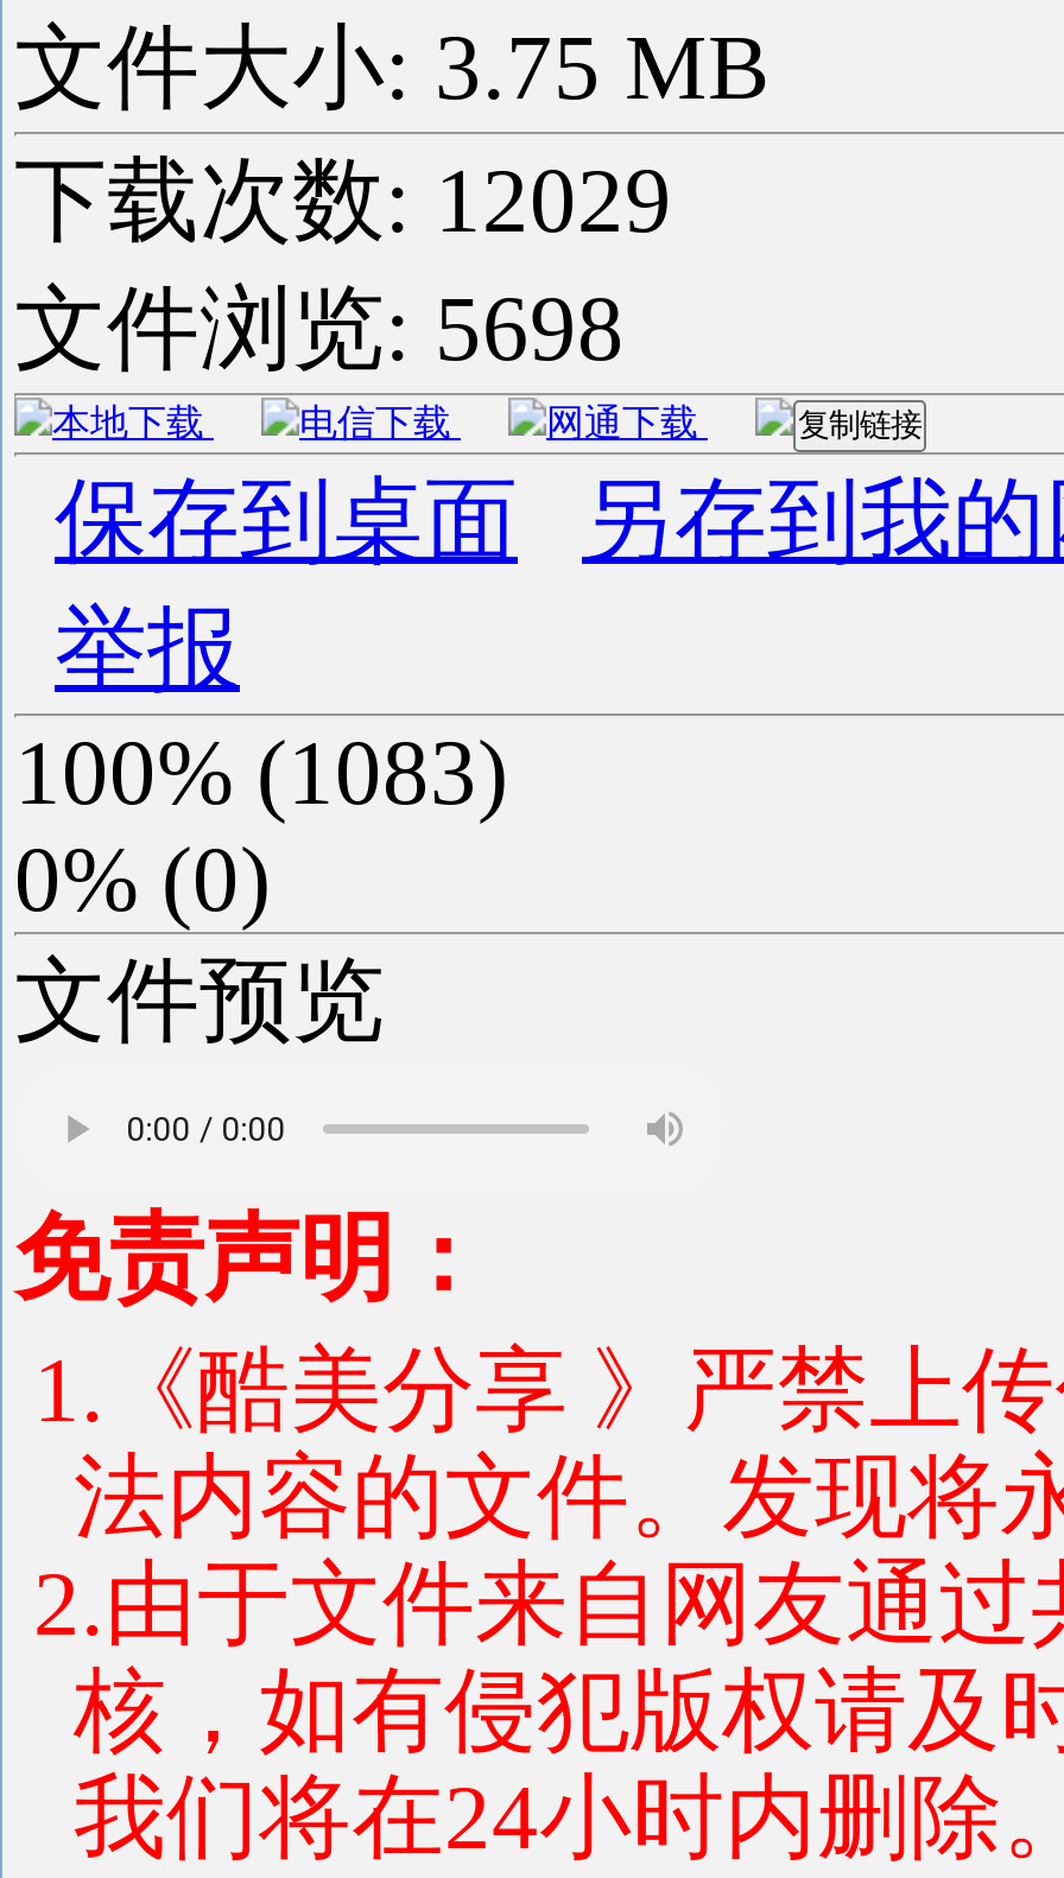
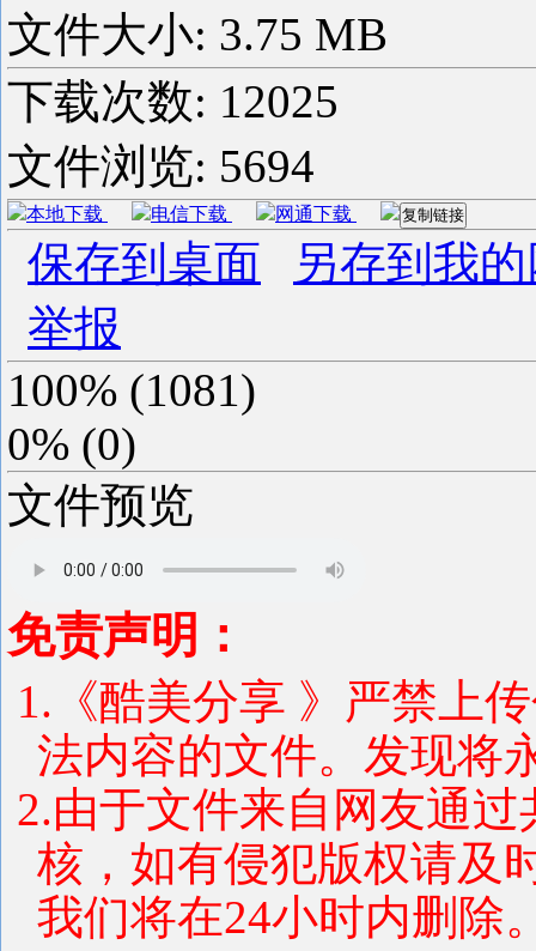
[14,148,672,250] 下载次数: 12029 -> [7,75,339,127] 下载次数: 12025
[14,277,625,379] 文件浏览: 5698 -> [7,140,315,192] 文件浏览: 5694
[14,721,508,823] 100% (1083) -> [7,364,256,416] 100% (1081)

